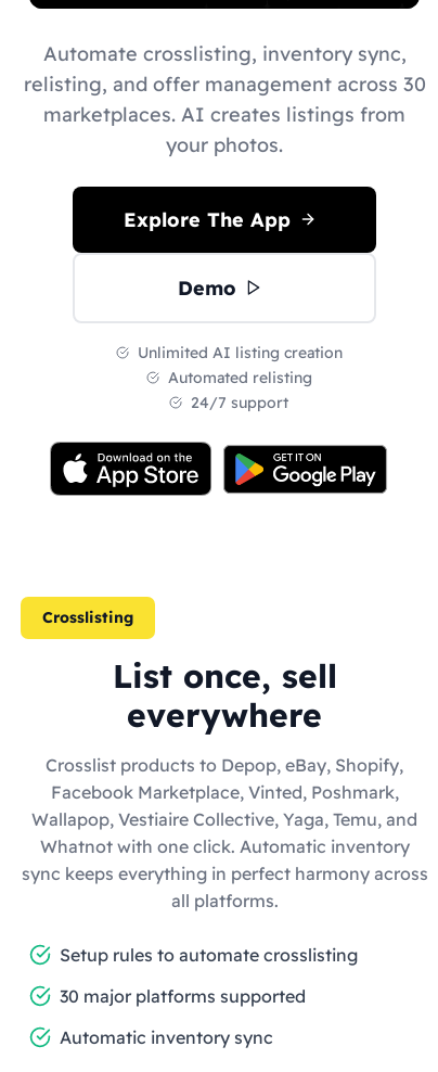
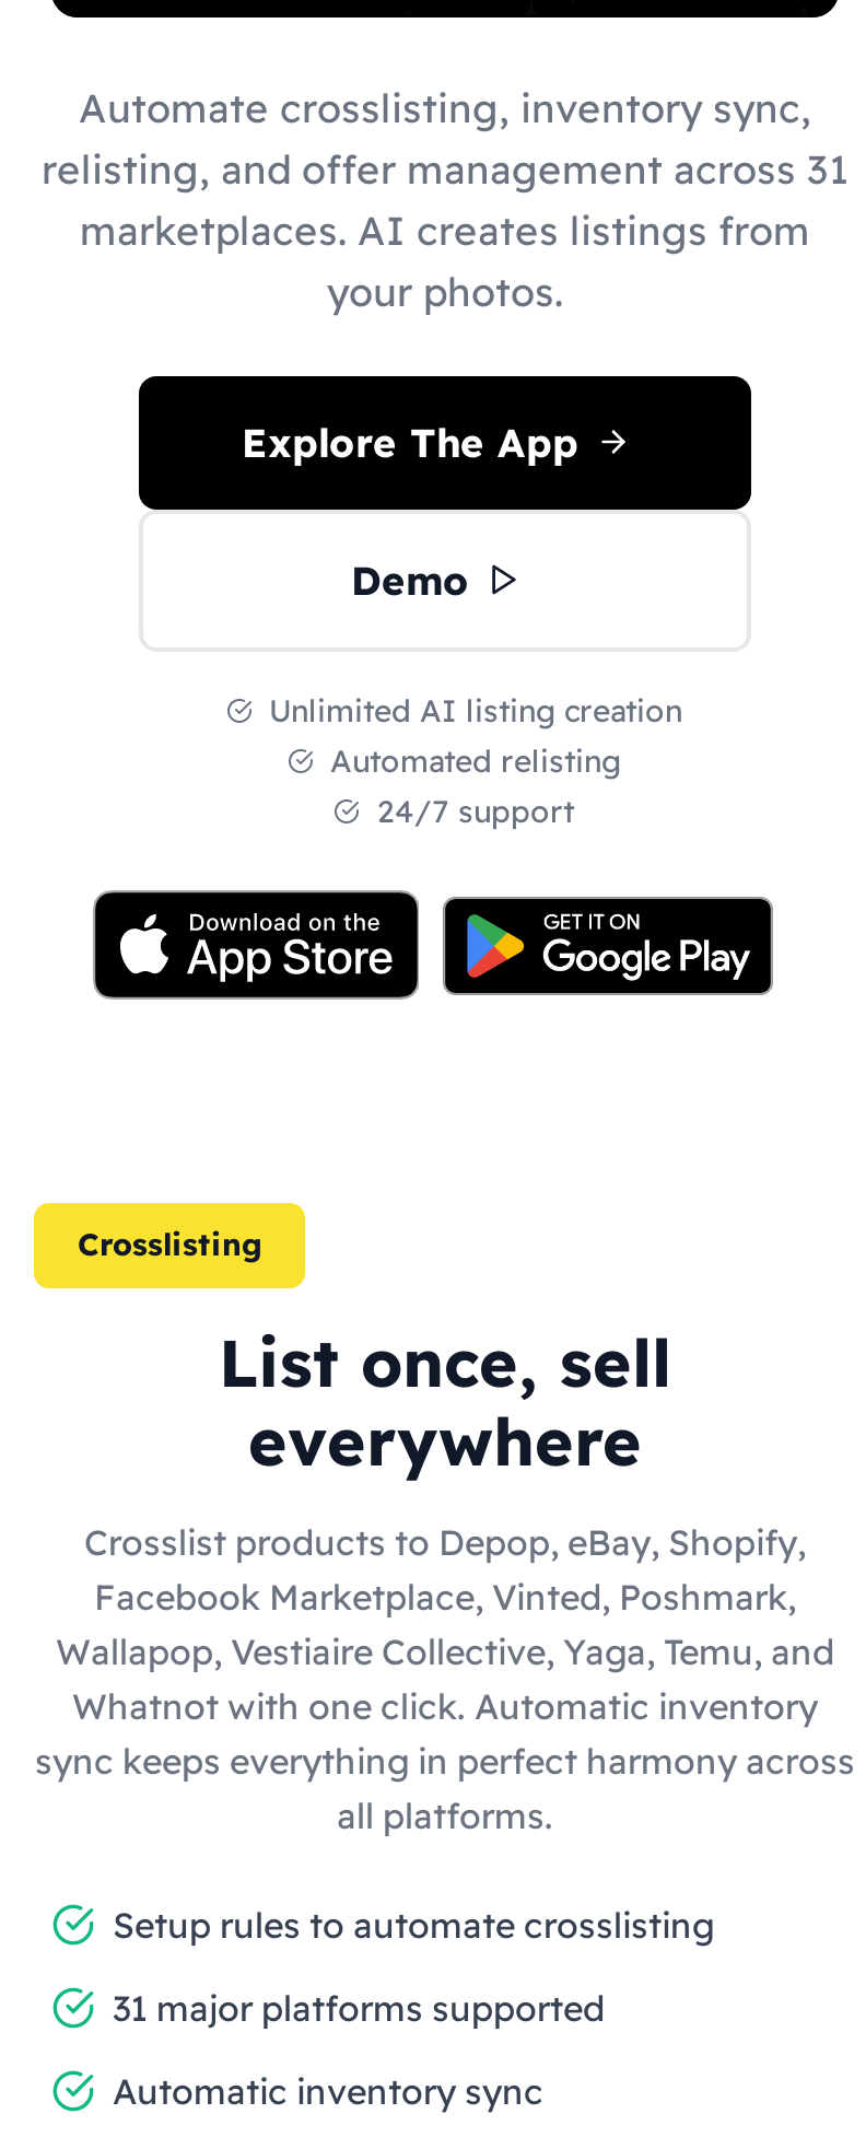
[23,71,426,96] relisting, and offer management across 30 -> [42,143,849,194] relisting, and offer management across 31
[60,985,306,1006] 30 major platforms supported -> [113,1985,605,2029] 31 major platforms supported

